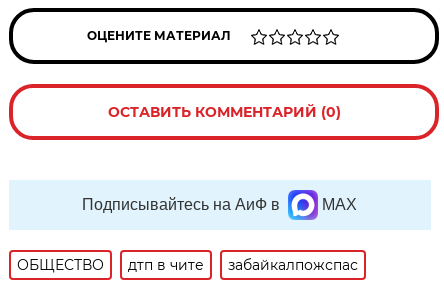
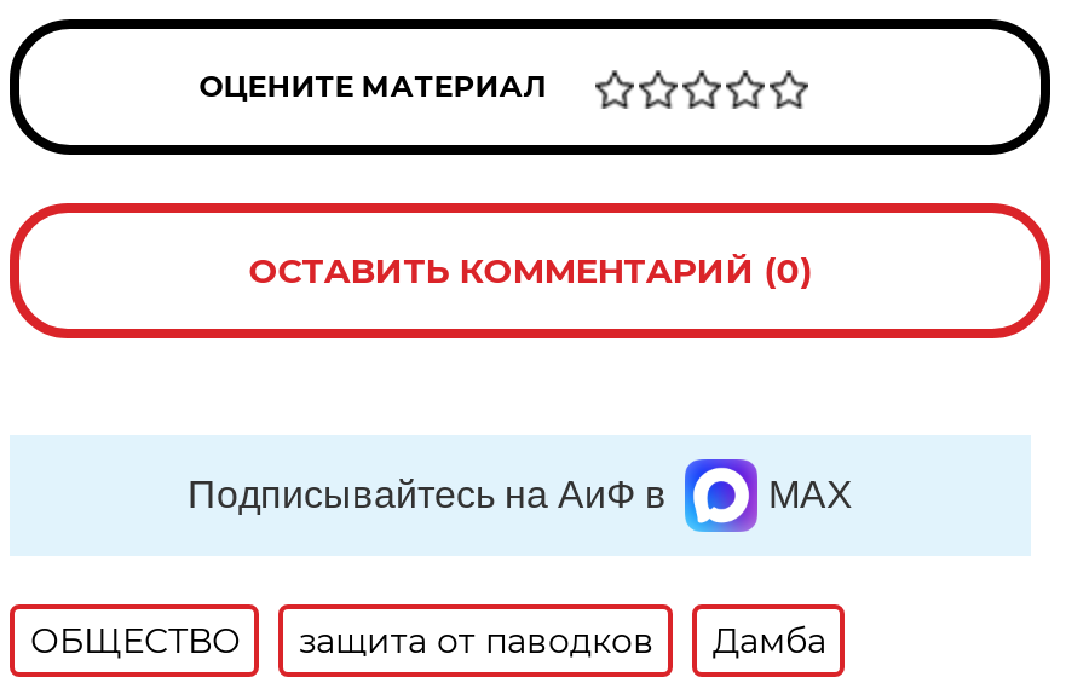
[128,256,358,274] дтп в чите | забайкалпожспас -> [299,619,826,662] защита от паводков | Дамба

